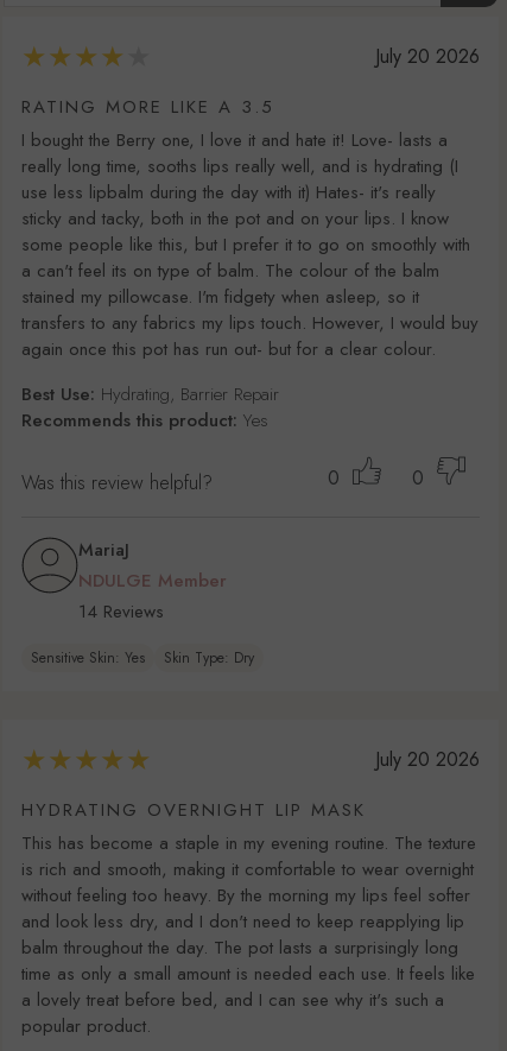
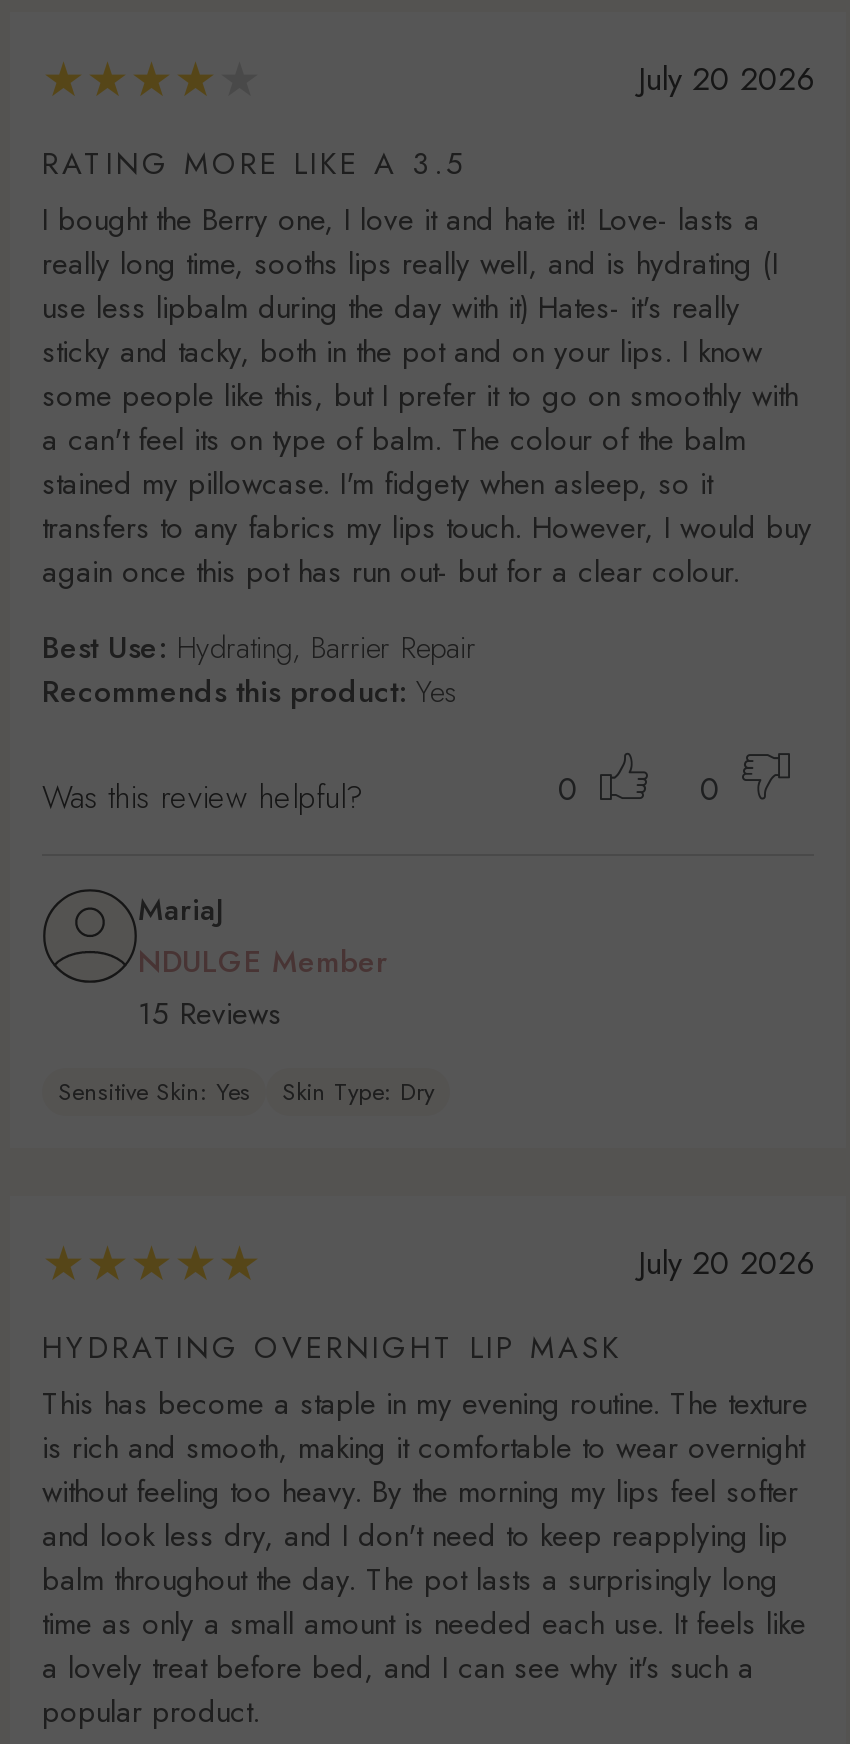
[78,598,164,624] 14 Reviews -> [138,991,282,1035] 15 Reviews

